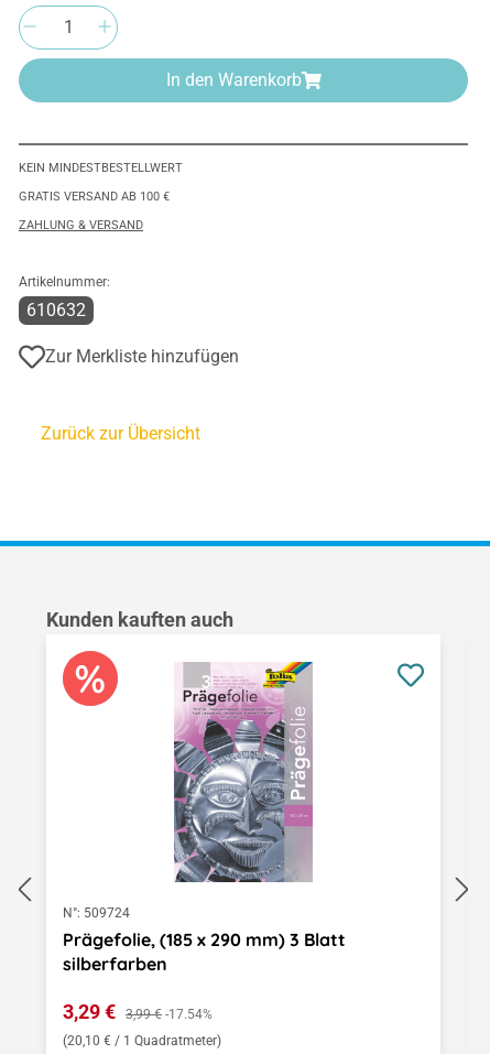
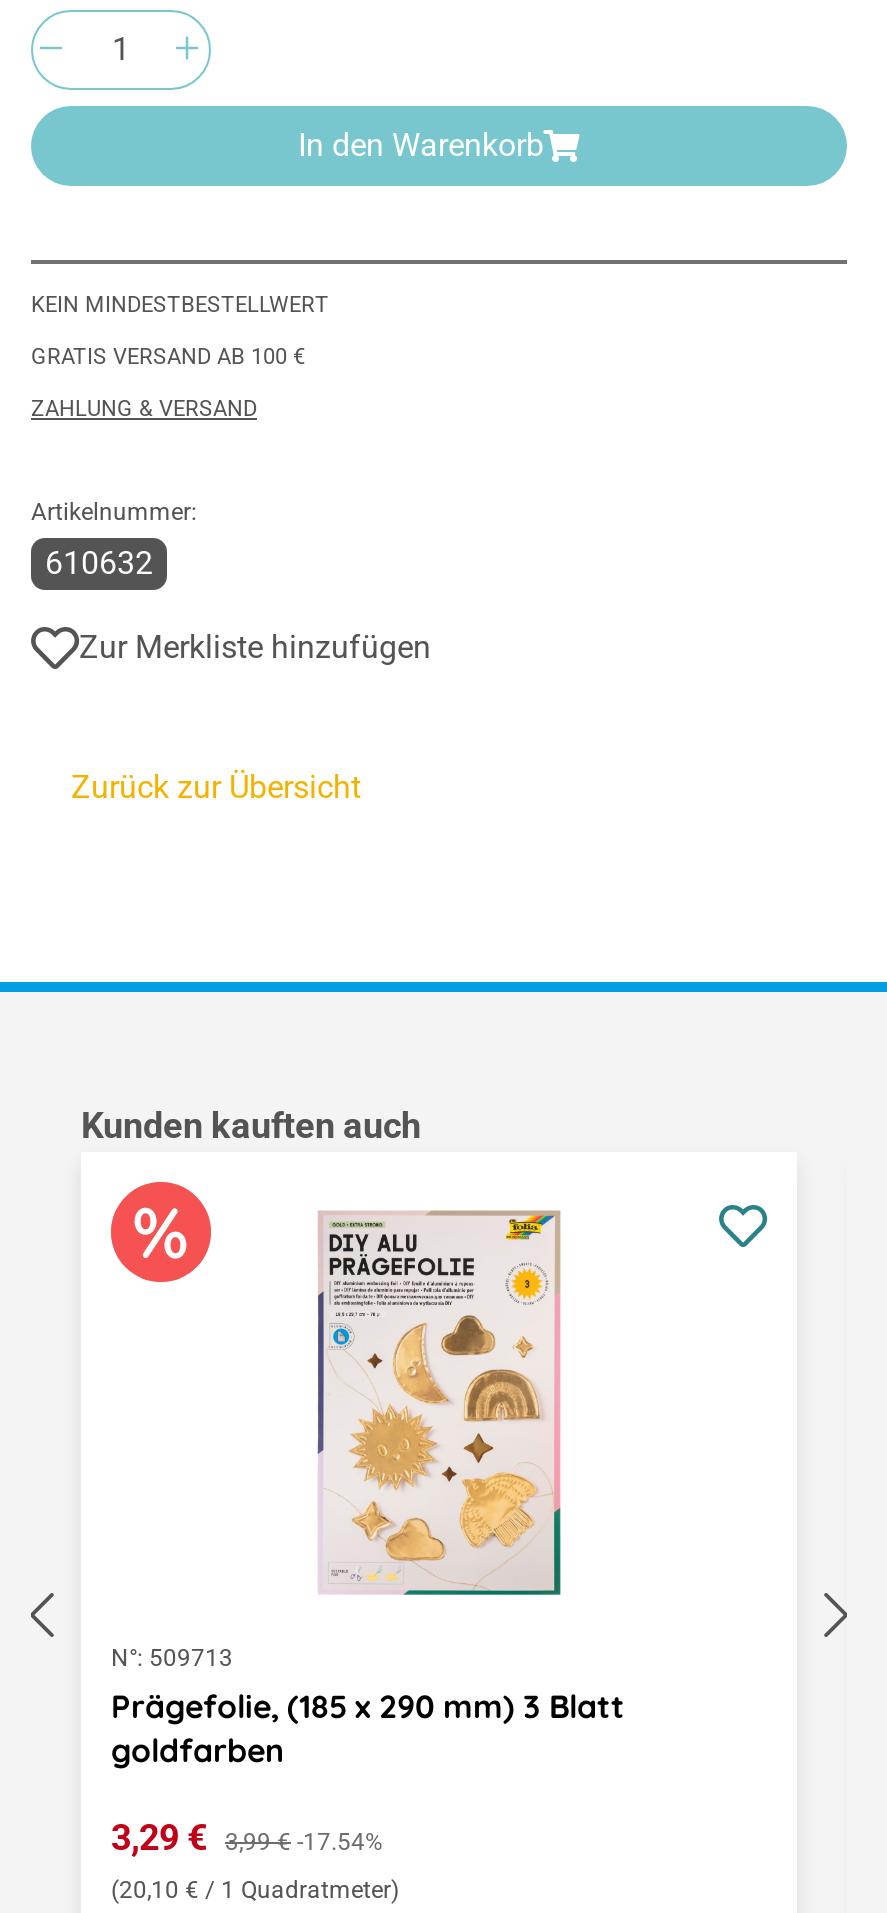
[173,661,314,883] [image] -> [313,1202,565,1602] [image]
[63,905,130,920] N°: 509724 -> [111,1643,233,1671] N°: 509713
[63,952,167,974] silberfarben -> [111,1729,285,1769] goldfarben

